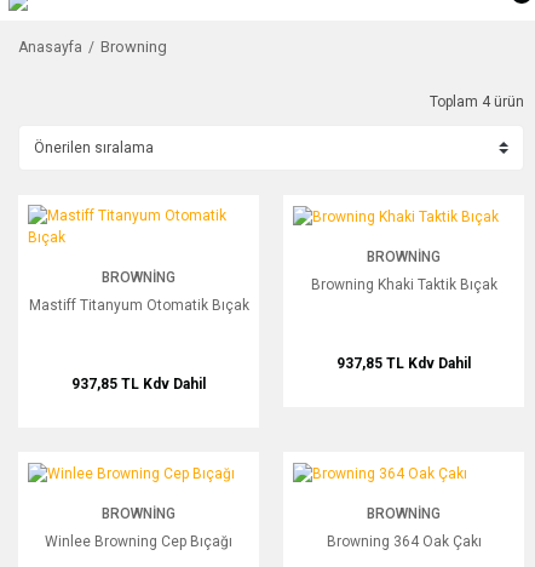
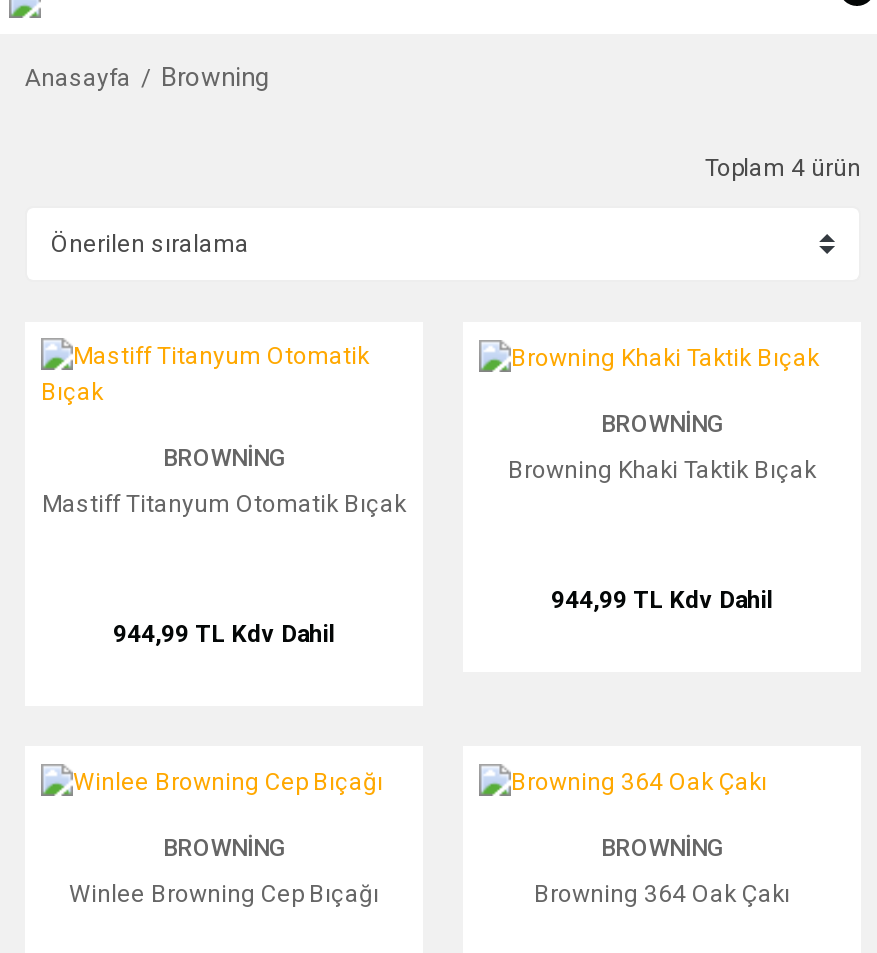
[336,355,471,372] 937,85 TL Kdv Dahil -> [551,586,773,614] 944,99 TL Kdv Dahil
[71,376,206,393] 937,85 TL Kdv Dahil -> [113,620,335,648] 944,99 TL Kdv Dahil

